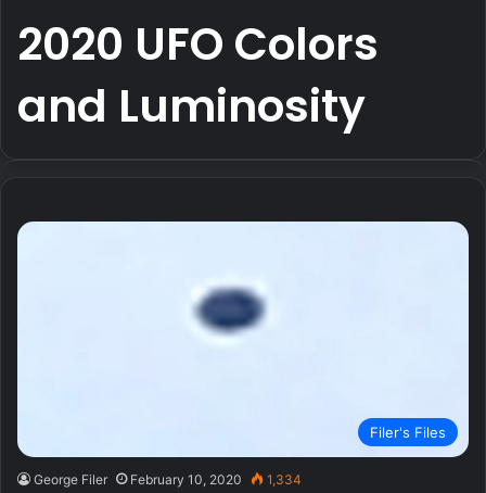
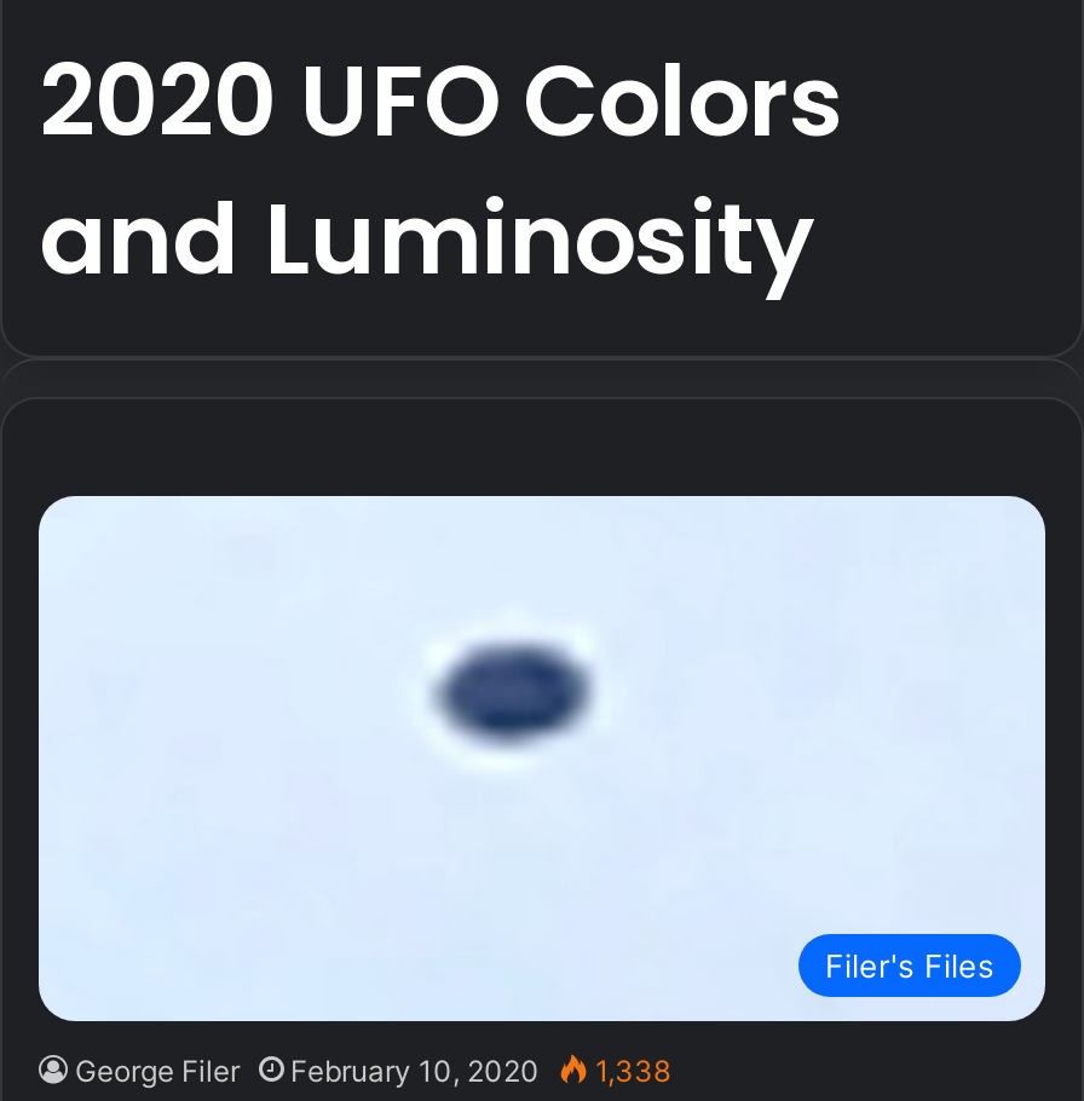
[34,472,302,488] George Filer February 10, 2020 1,334 -> [75,1053,670,1090] George Filer February 10, 2020 1,338

